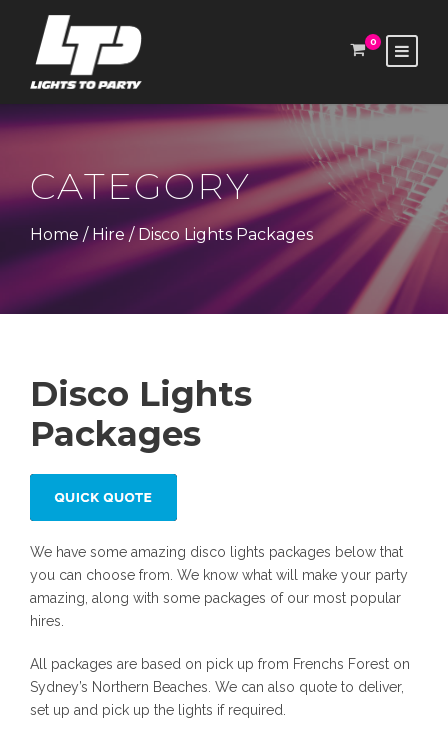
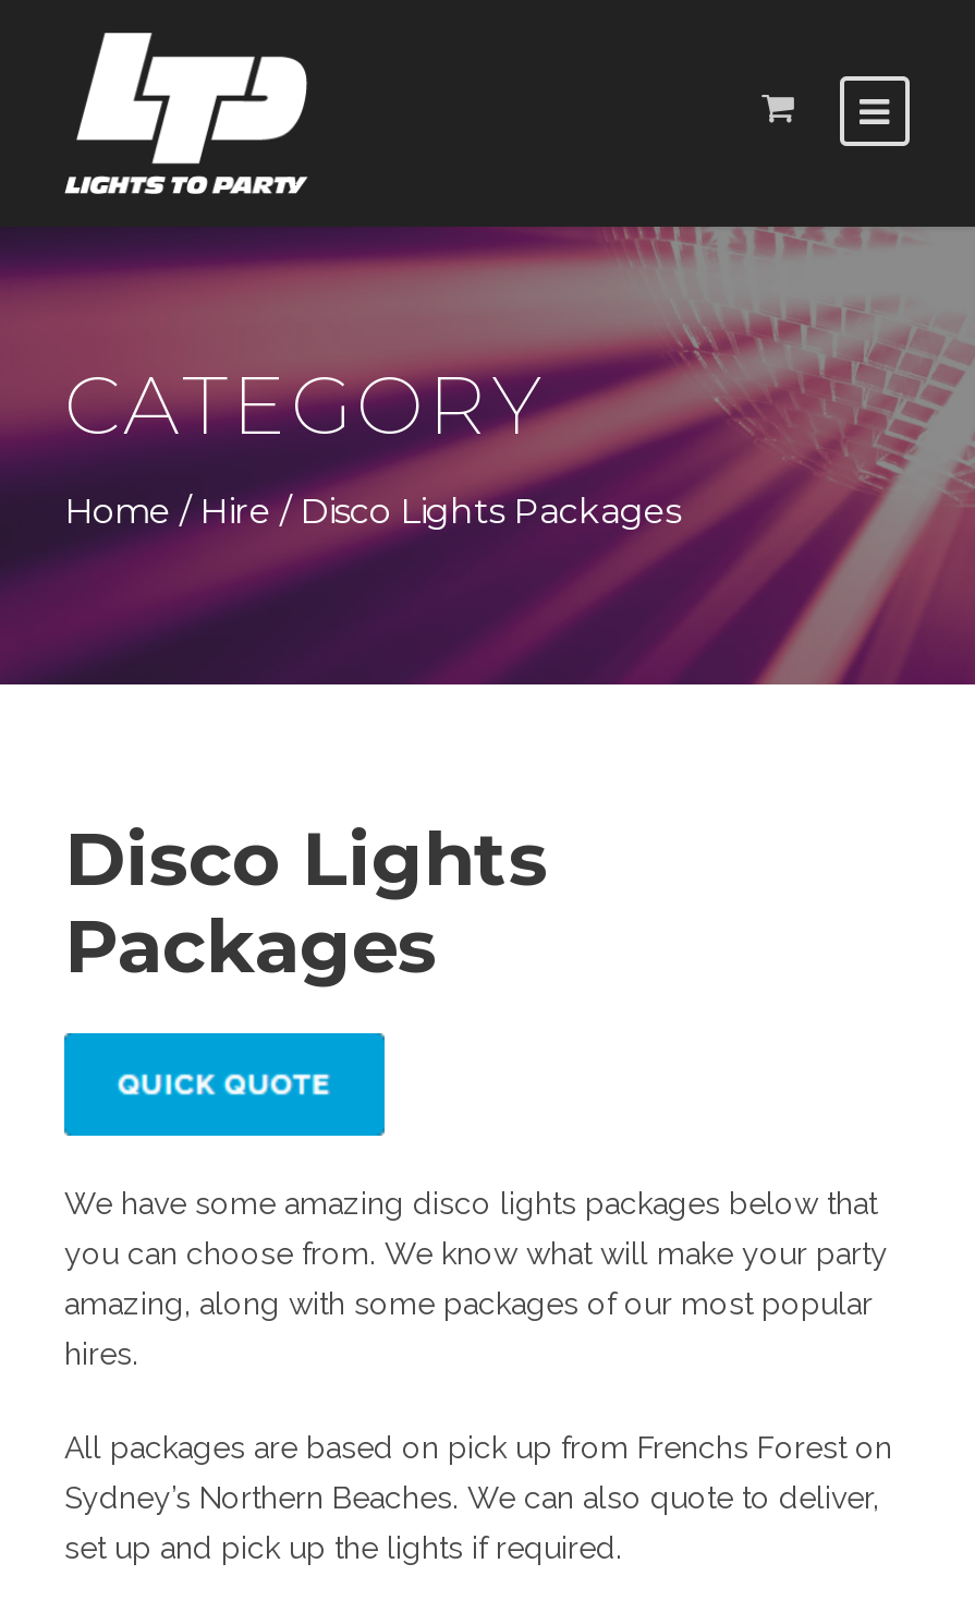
[369,36,376,47] 0 -> none

